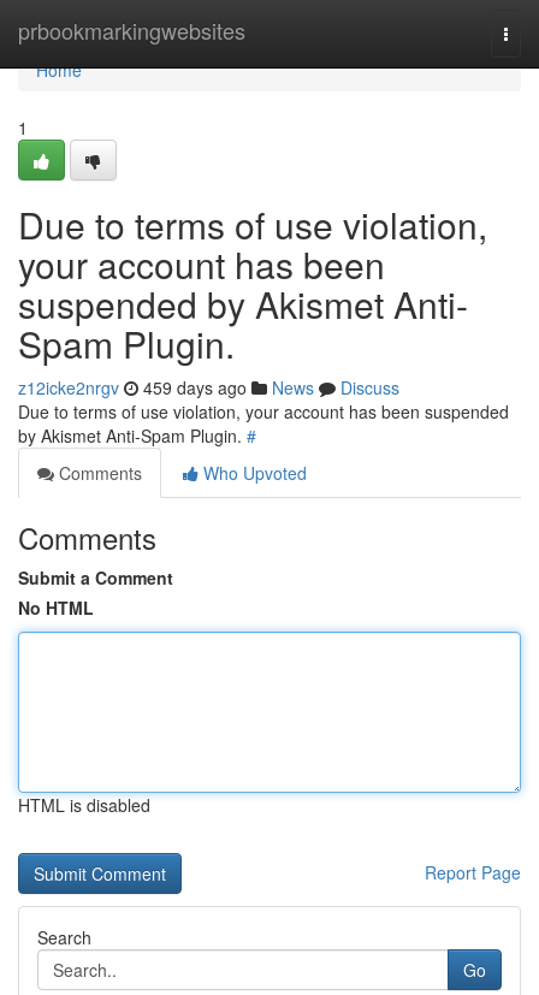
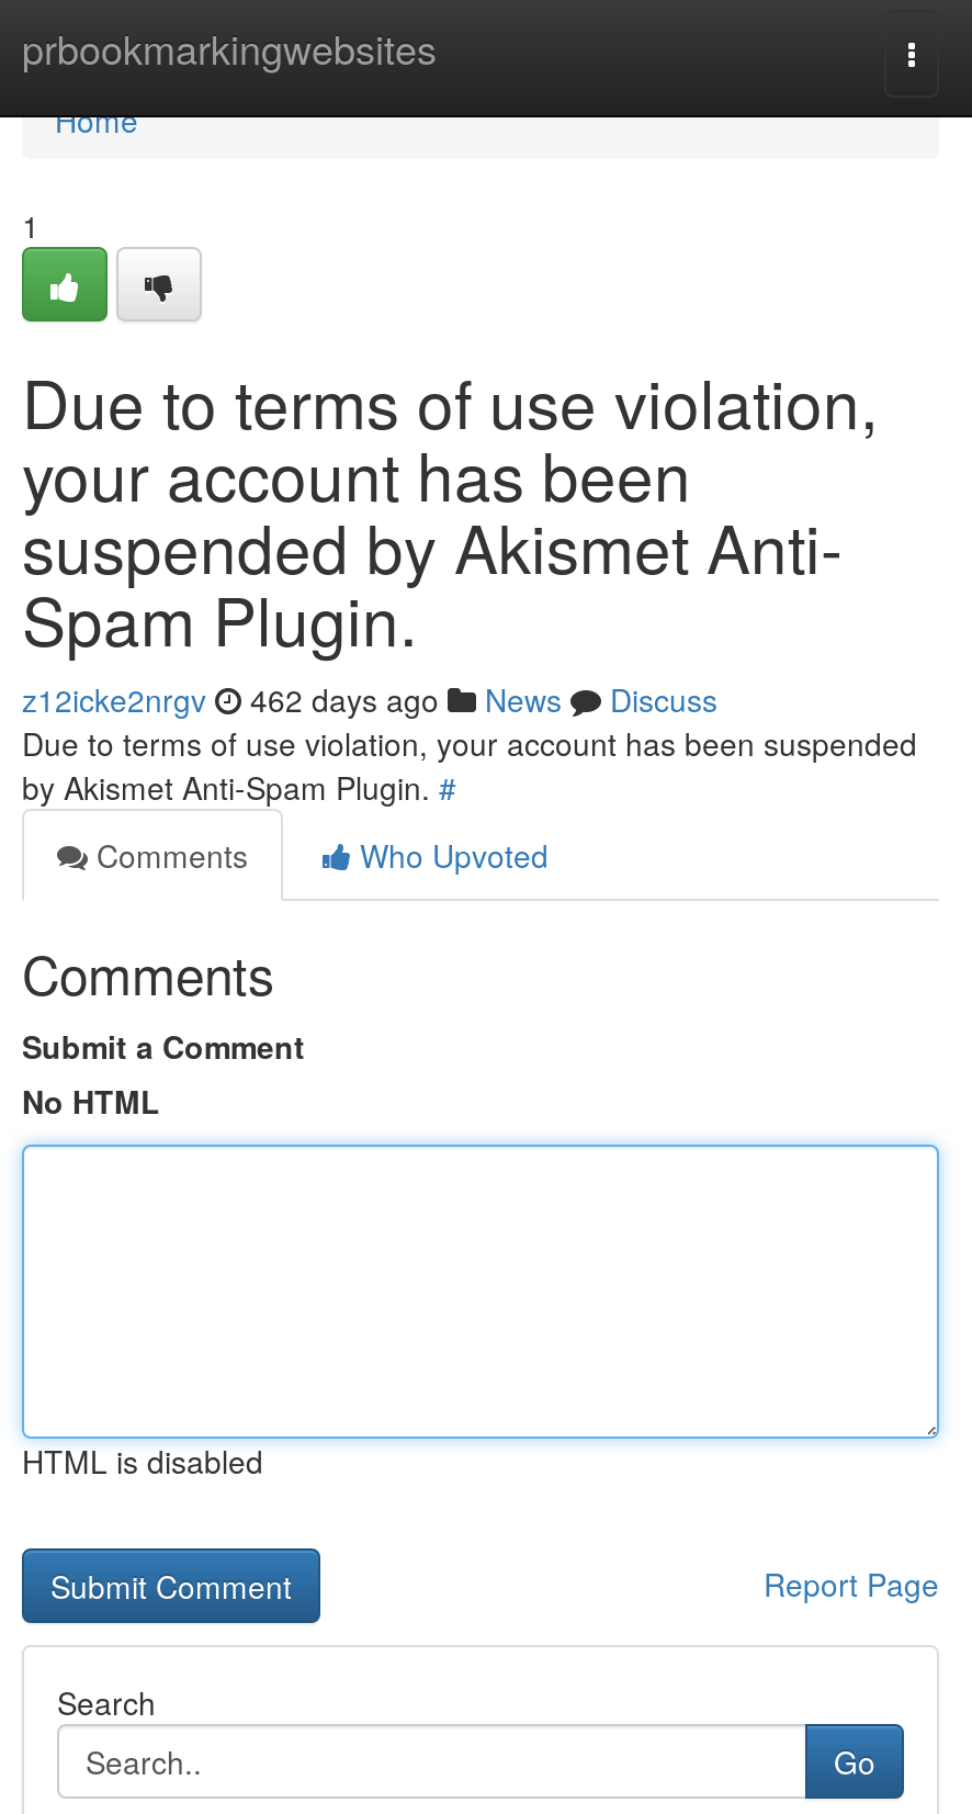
[18,375,399,399] z12icke2nrgv 459 days ago News Discuss -> [22,677,717,721] z12icke2nrgv 462 days ago News Discuss

